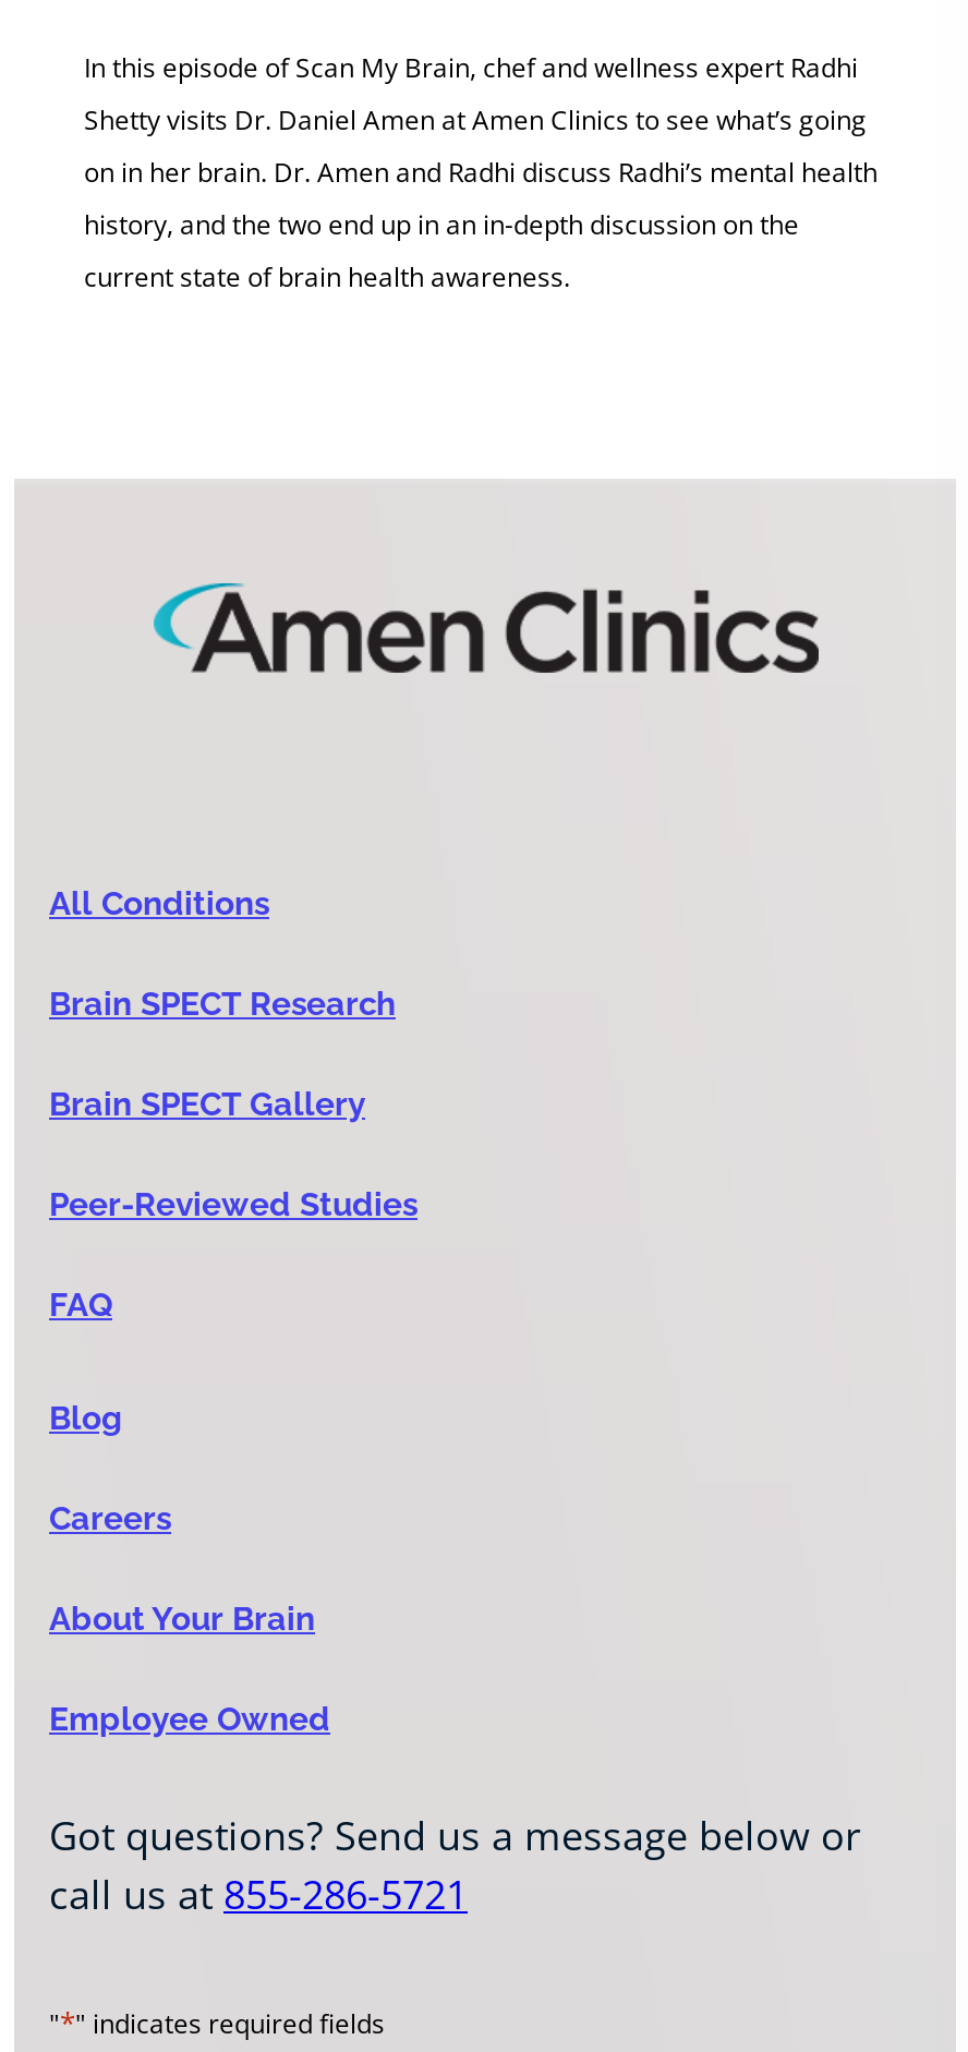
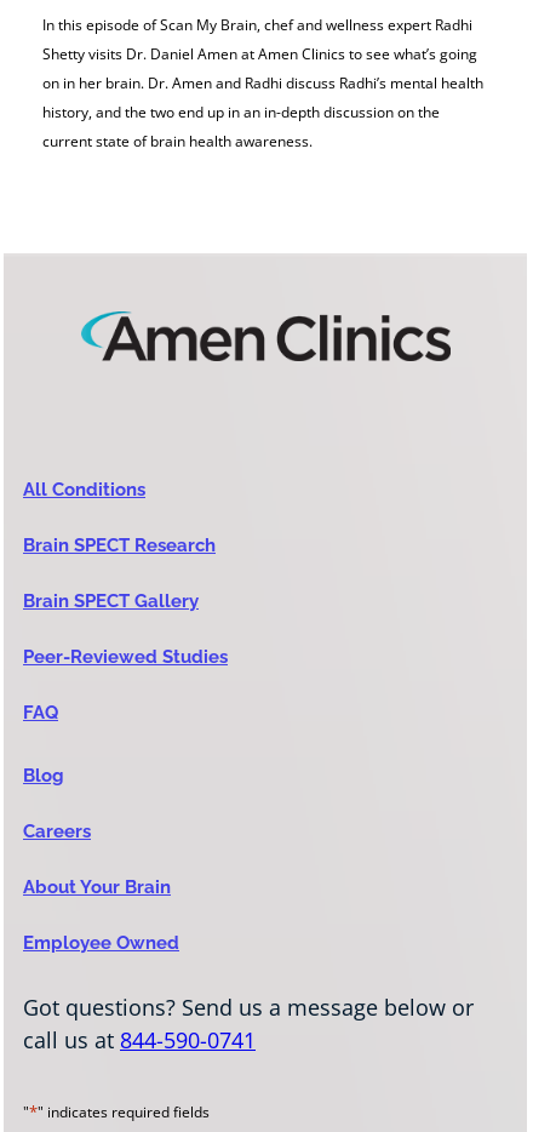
[49,1867,468,1919] call us at 855-286-5721 -> [23,1025,256,1054] call us at 844-590-0741

